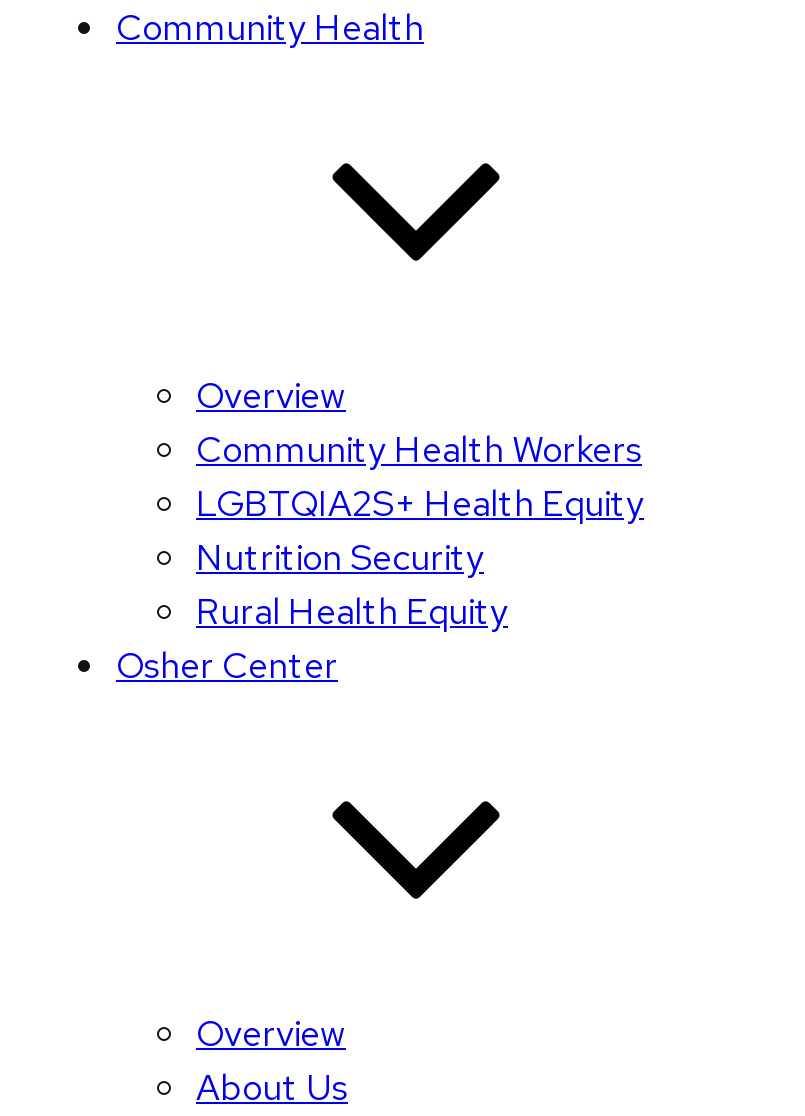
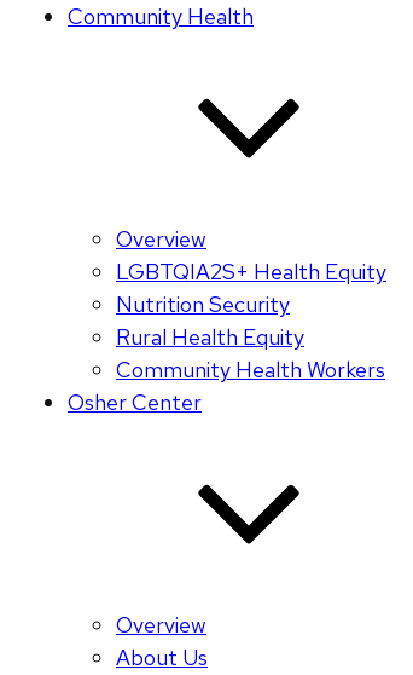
moved [196,427,642,473] -> [116,356,385,384]: Community Health Workers
moved [196,481,644,635] -> [116,258,386,351]: LGBTQIA2S+ Health Equity | Nutrition Security | Rural Health Equity

